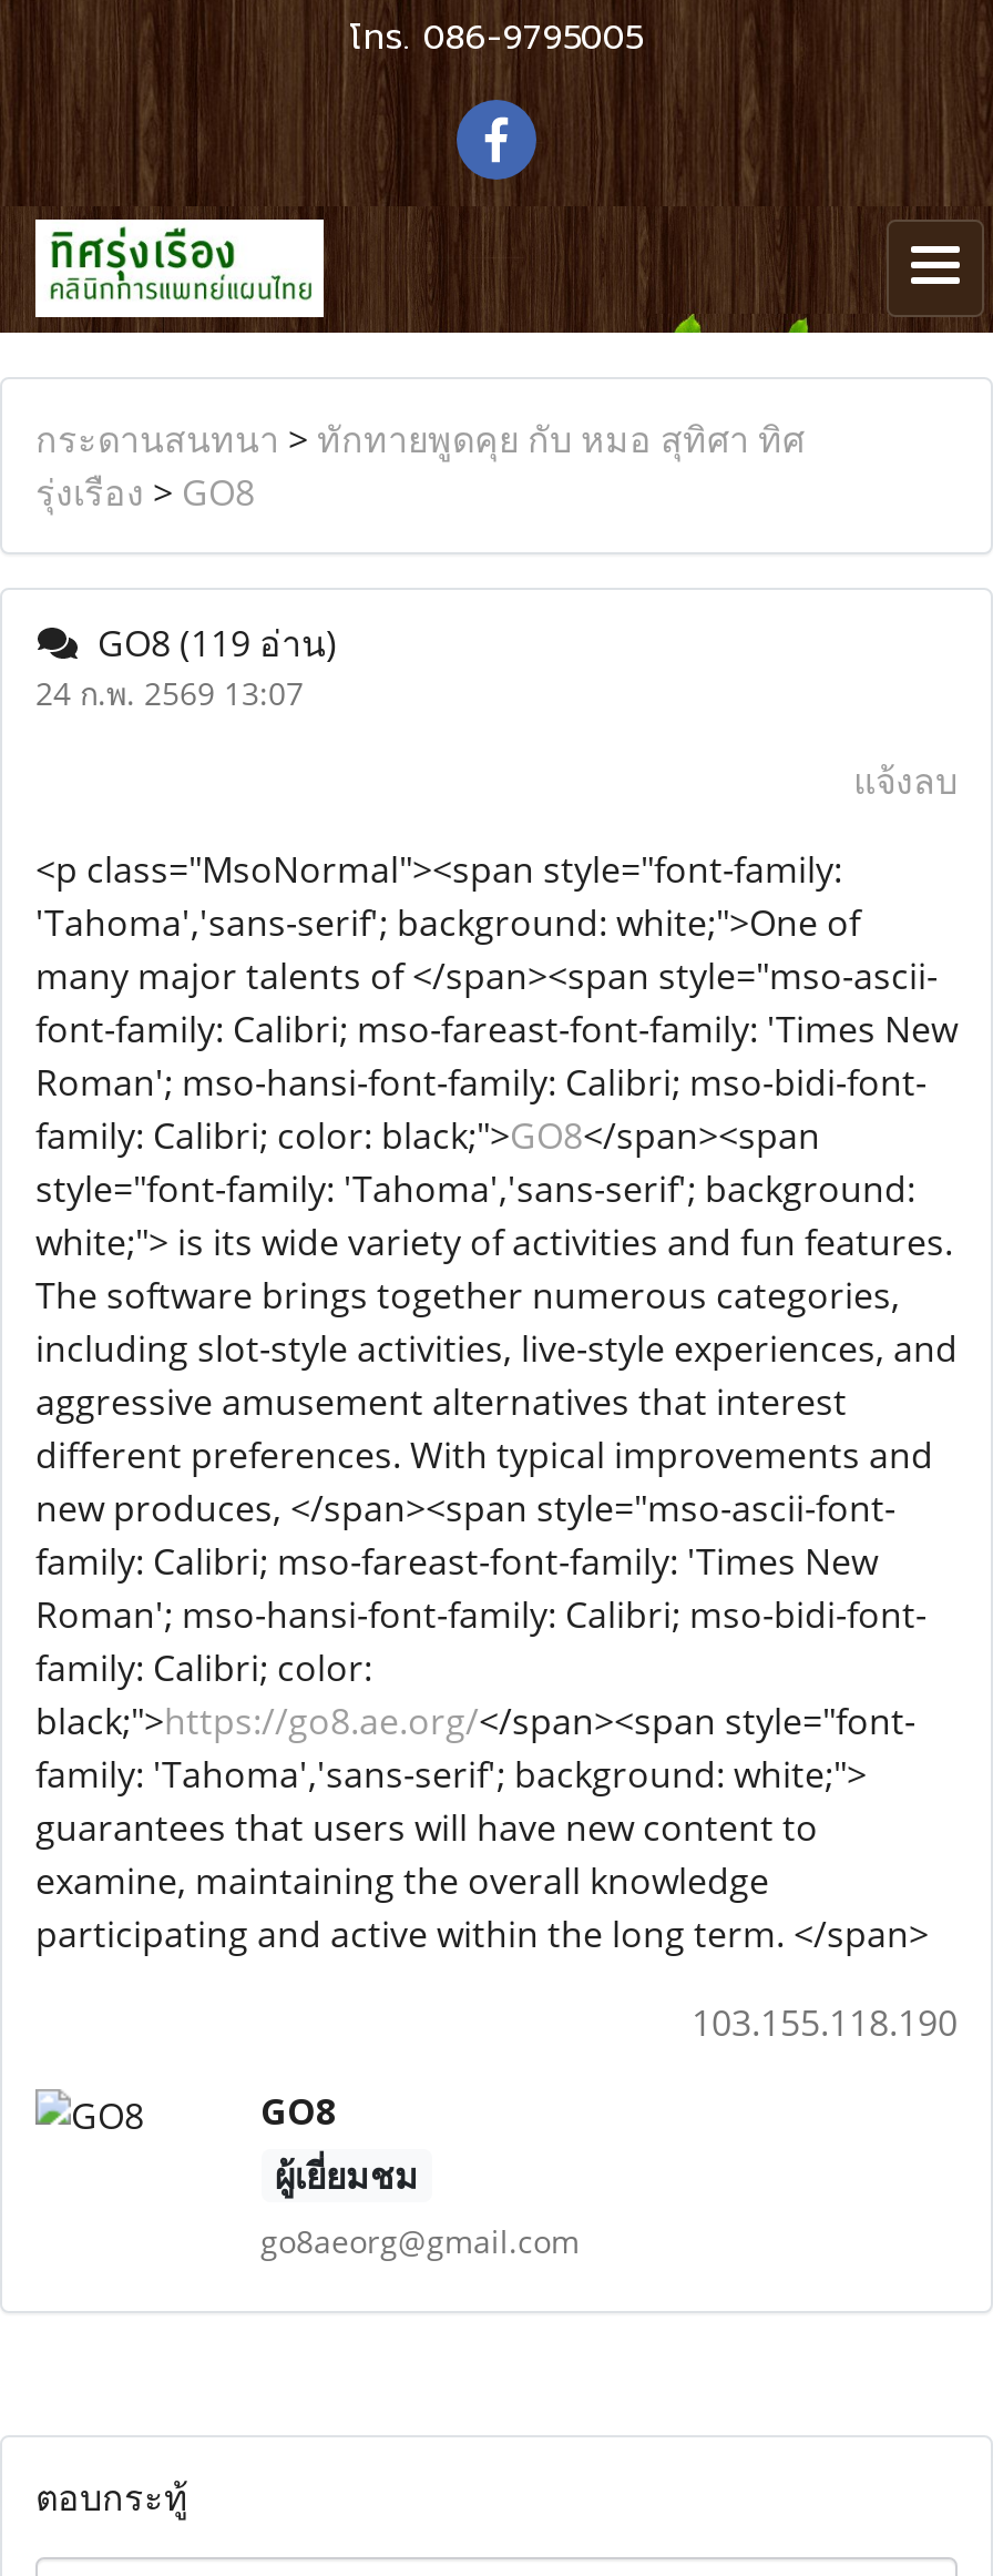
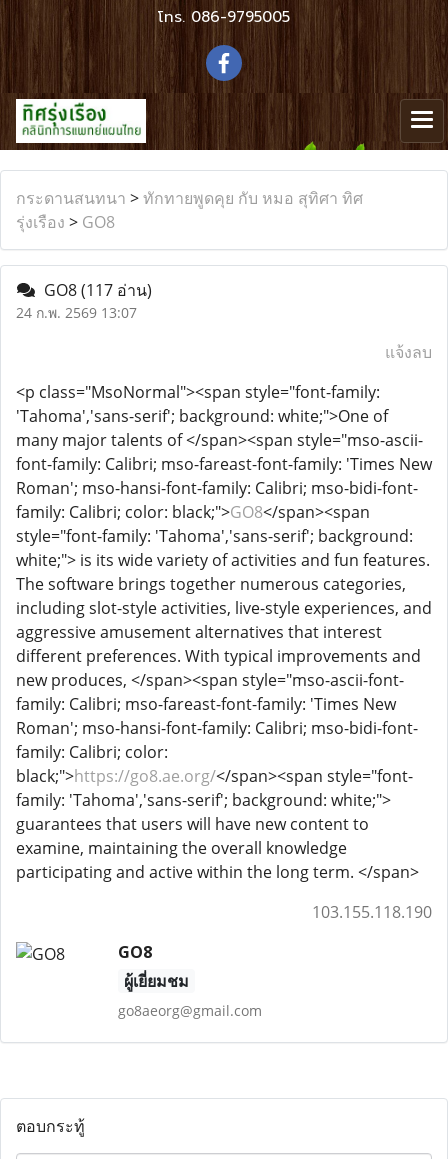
[80,619,337,668] GO8 (119 อ่าน) -> [36,279,152,301] GO8 (117 อ่าน)

